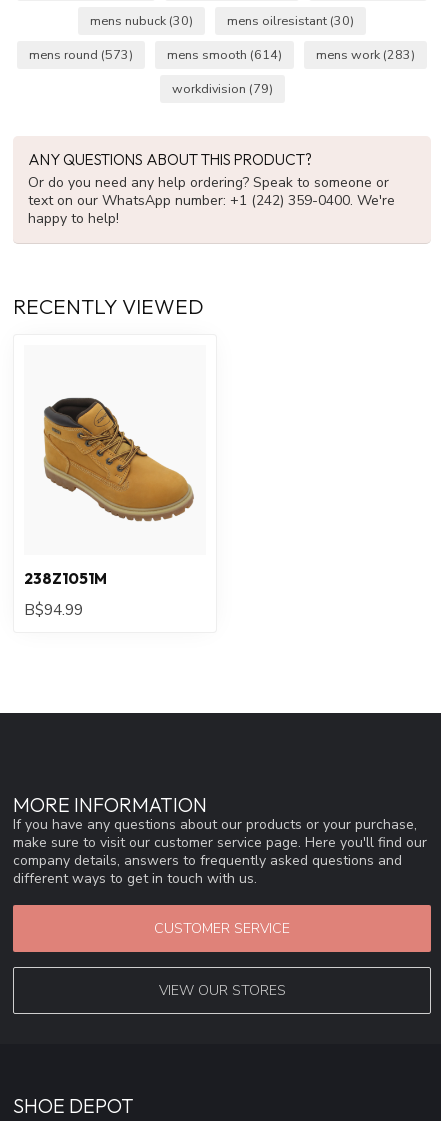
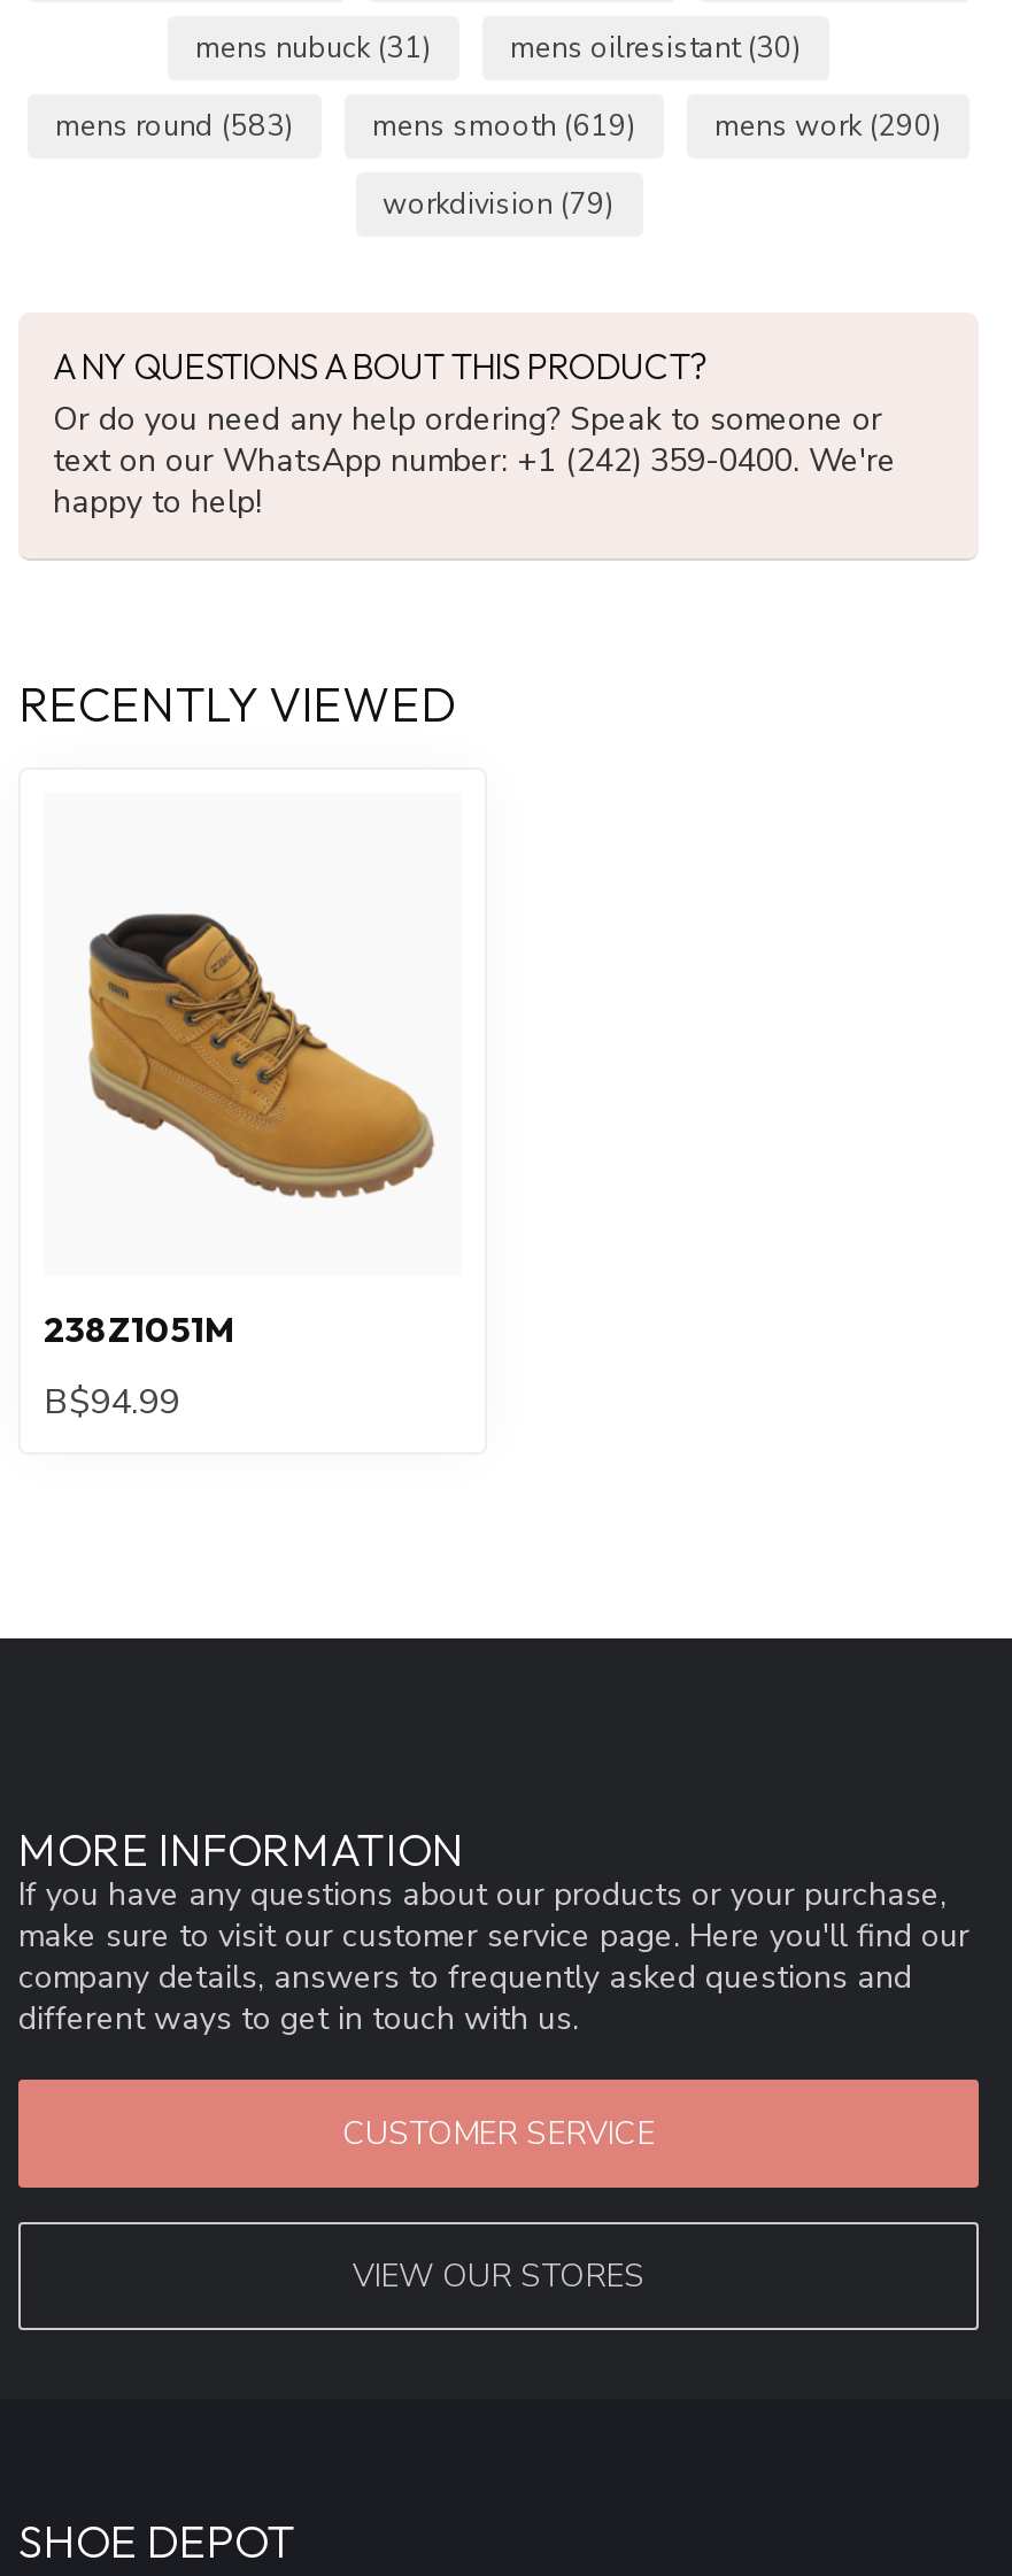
[90,12,354,29] mens nubuck (30) mens oilresistant (30) -> [195,28,802,67] mens nubuck (31) mens oilresistant (30)
[29,46,133,63] mens round (573) -> [55,106,294,145] mens round (583)
[167,46,282,63] mens smooth (614) -> [372,106,636,145] mens smooth (619)
[316,46,415,63] mens work (283) -> [714,106,942,145] mens work (290)

